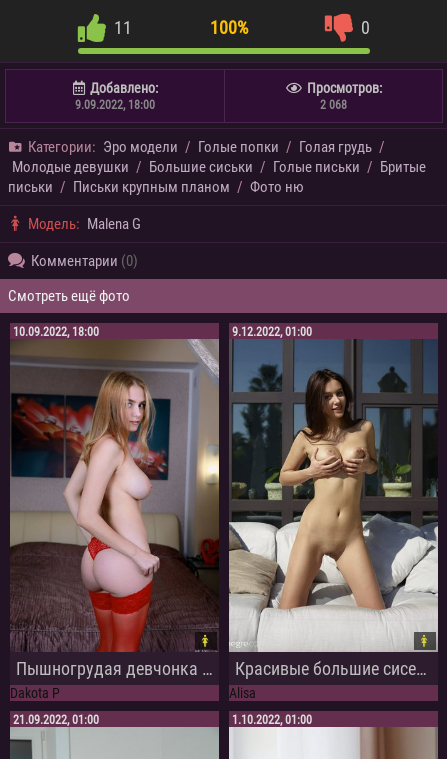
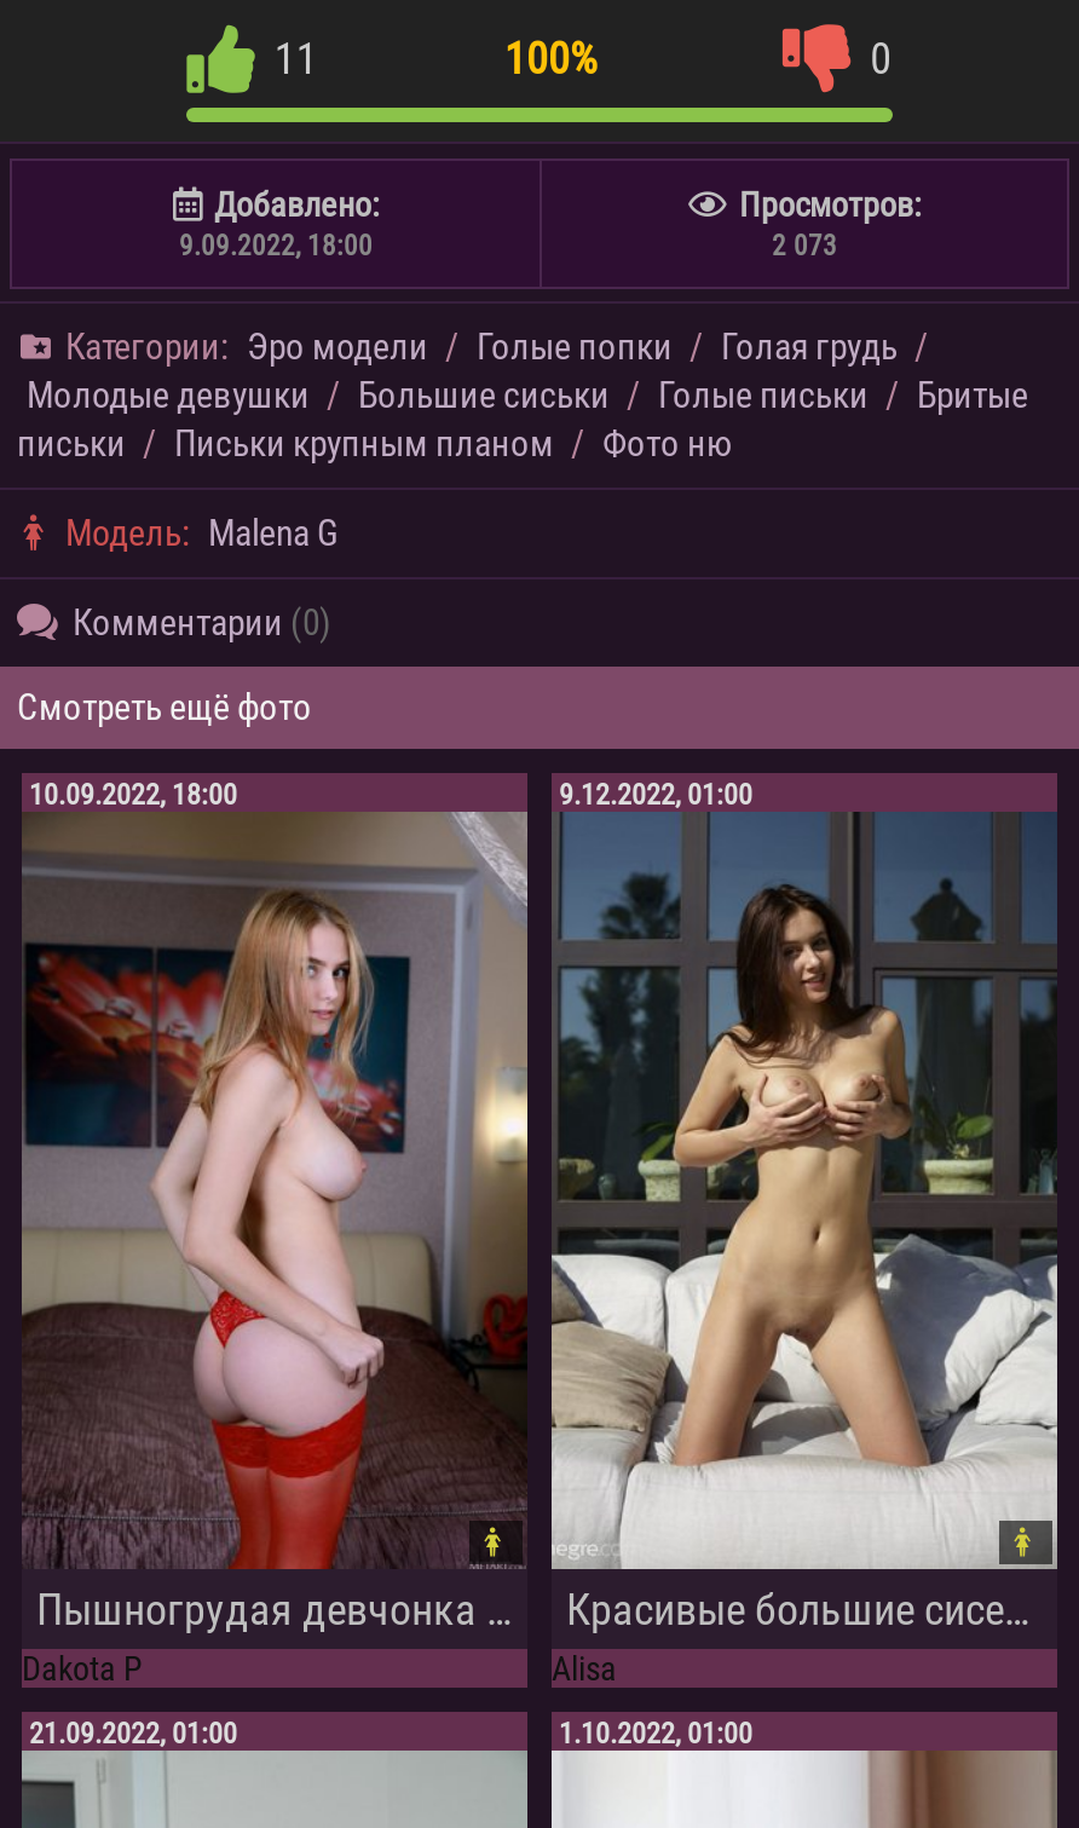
[320,98,347,112] 2 068 -> [772,228,837,262] 2 073

